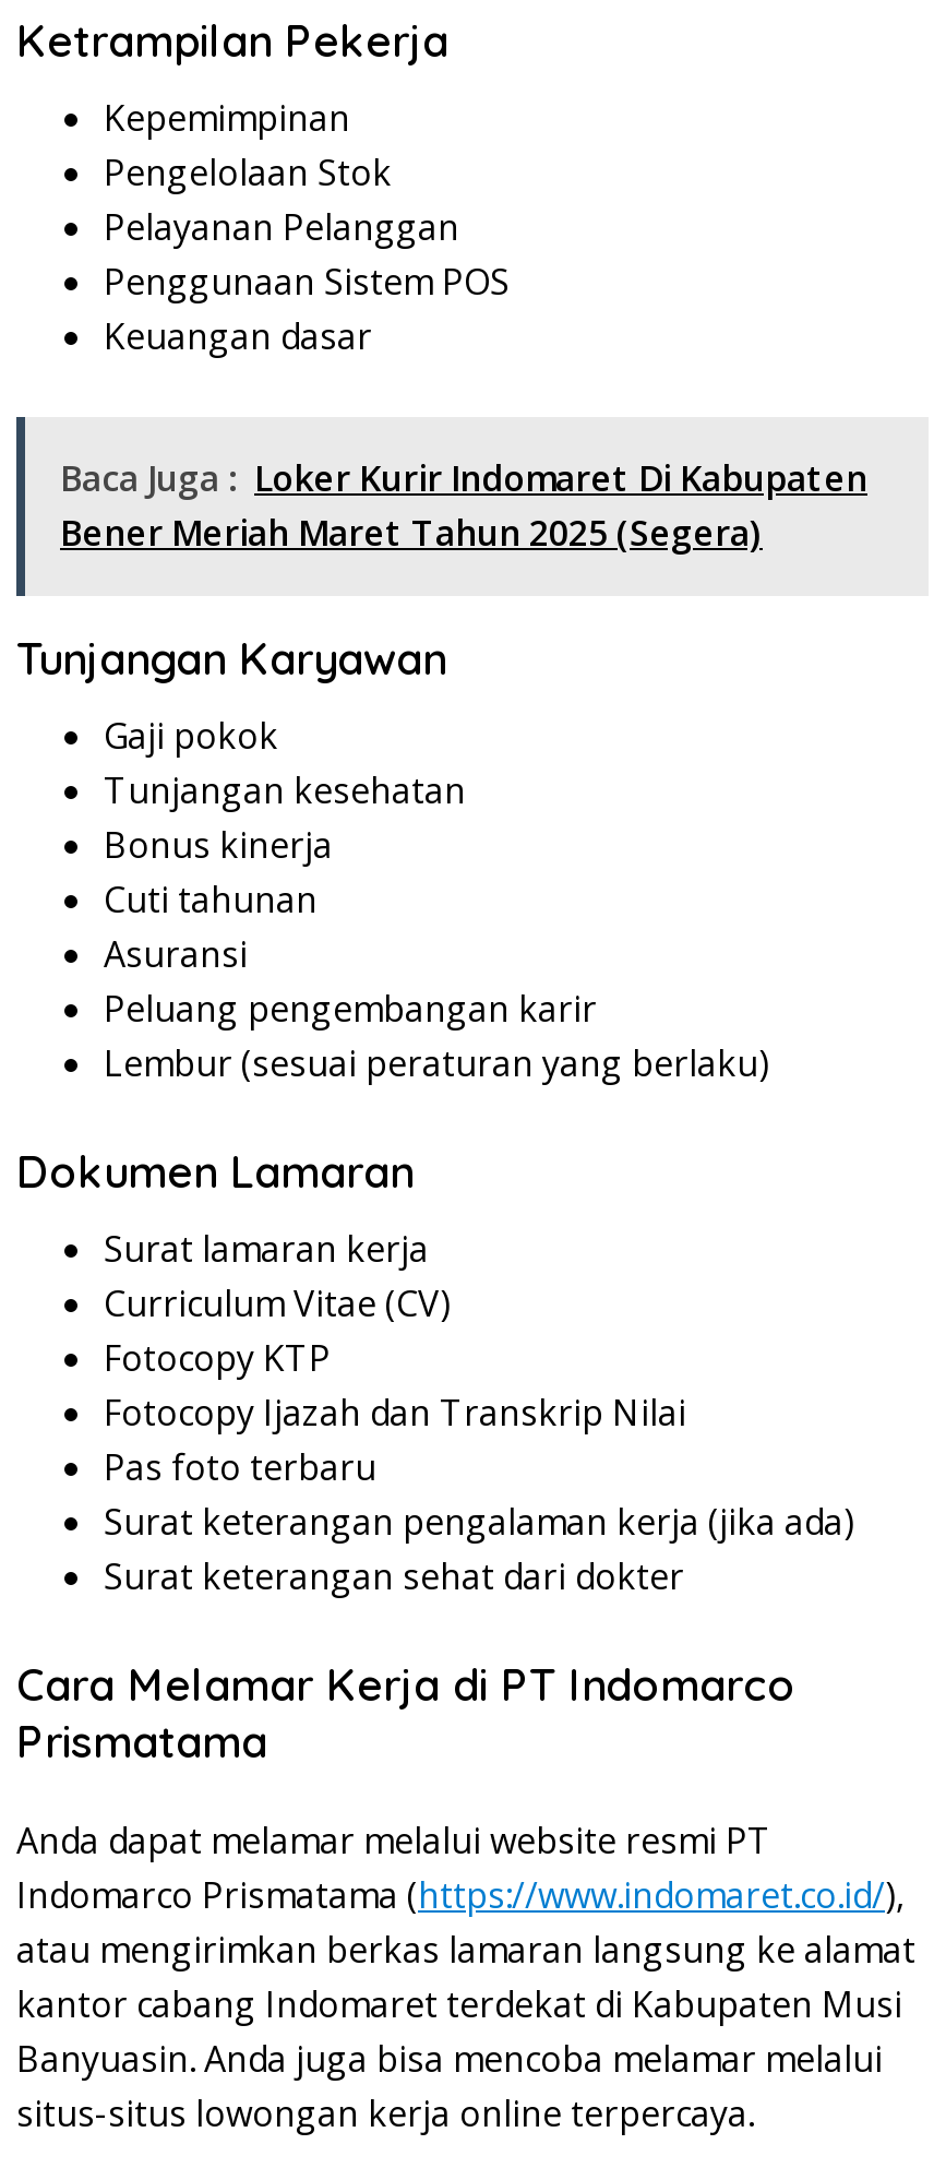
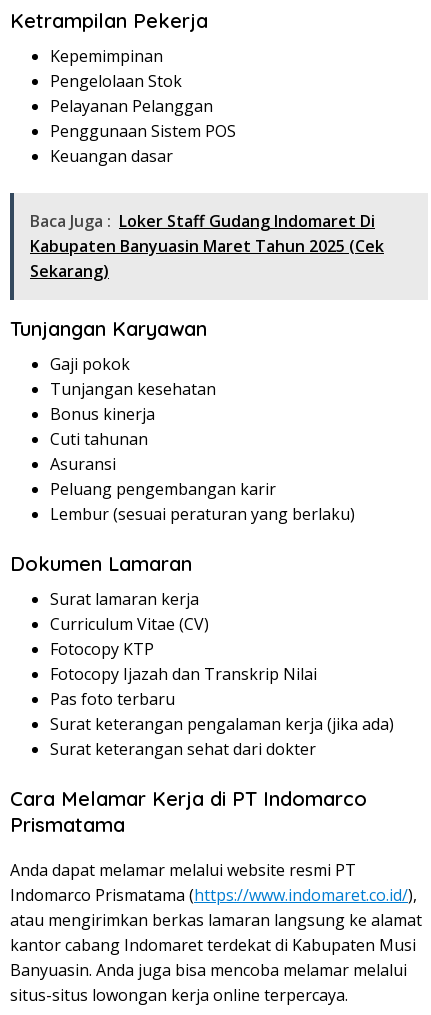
[60,455,867,557] Baca Juga : Loker Kurir Indomaret Di Kabupaten | Bener Meriah Maret Tahun 2025 (Segera) -> [30,210,384,282] Baca Juga : Loker Staff Gudang Indomaret Di | Kabupaten Banyuasin Maret Tahun 2025 (Cek | Sekarang)

